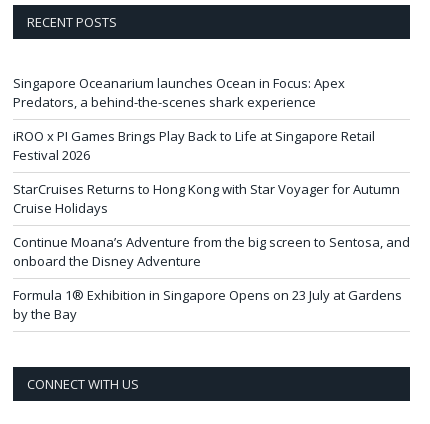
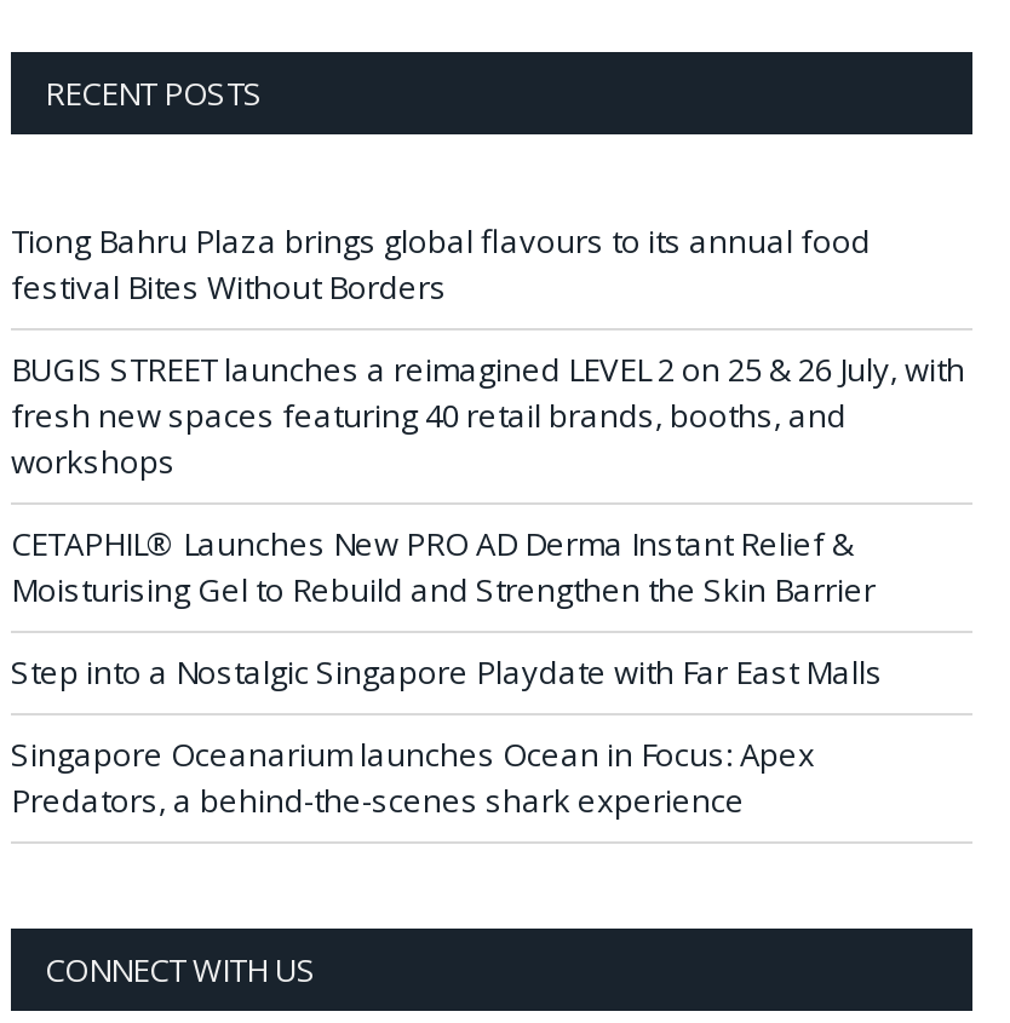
none -> [11,220,965,695] Tiong Bahru Plaza brings global flavours to its annual food | festival Bites Without Borders | BUGIS STREET launches a reimagined LEVEL 2 on 25 & 26 July, with | fresh new spaces featuring 40 retail brands, booths, and | workshops | CETAPHIL® Launches New PRO AD Derma Instant Relief & | Moisturising Gel to Rebuild and Strengthen the Skin Barrier | Step into a Nostalgic Singapore Playdate with Far East Malls
moved [13,74,345,111] -> [11,733,815,823]: Singapore Oceanarium launches Ocean in Focus: Apex | Predators, a behind-the-scenes shark experience
[13,127,410,323] iROO x PI Games Brings Play Back to Life at Singapore Retail | Festival 2026 | StarCruises Returns to Hong Kong with Star Voyager for Autumn | Cruise Holidays | Continue Moana’s Adventure from the big screen to Sentosa, and | onboard the Disney Adventure | Formula 1® Exhibition in Singapore Opens on 23 July at Gardens | by the Bay -> none

